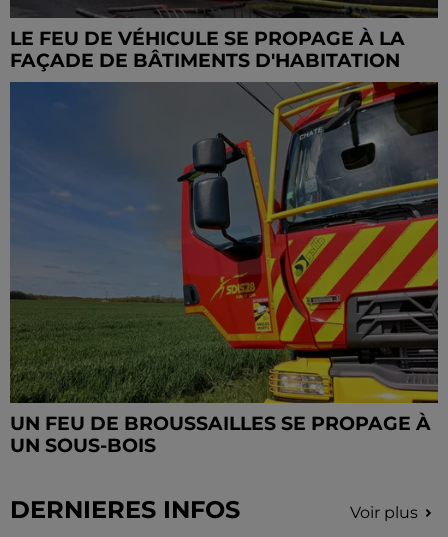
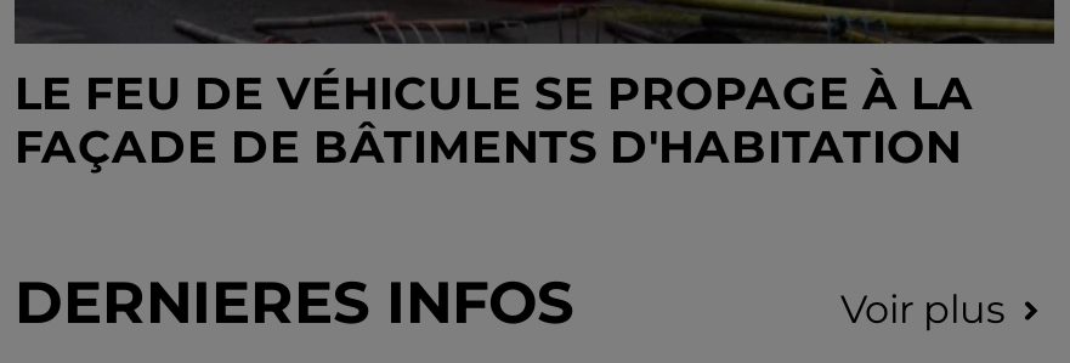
[9,81,439,456] [image] | UN FEU DE BROUSSAILLES SE PROPAGE À | UN SOUS-BOIS -> none

